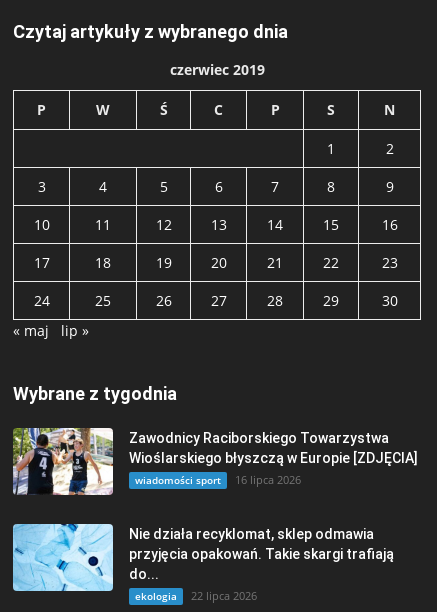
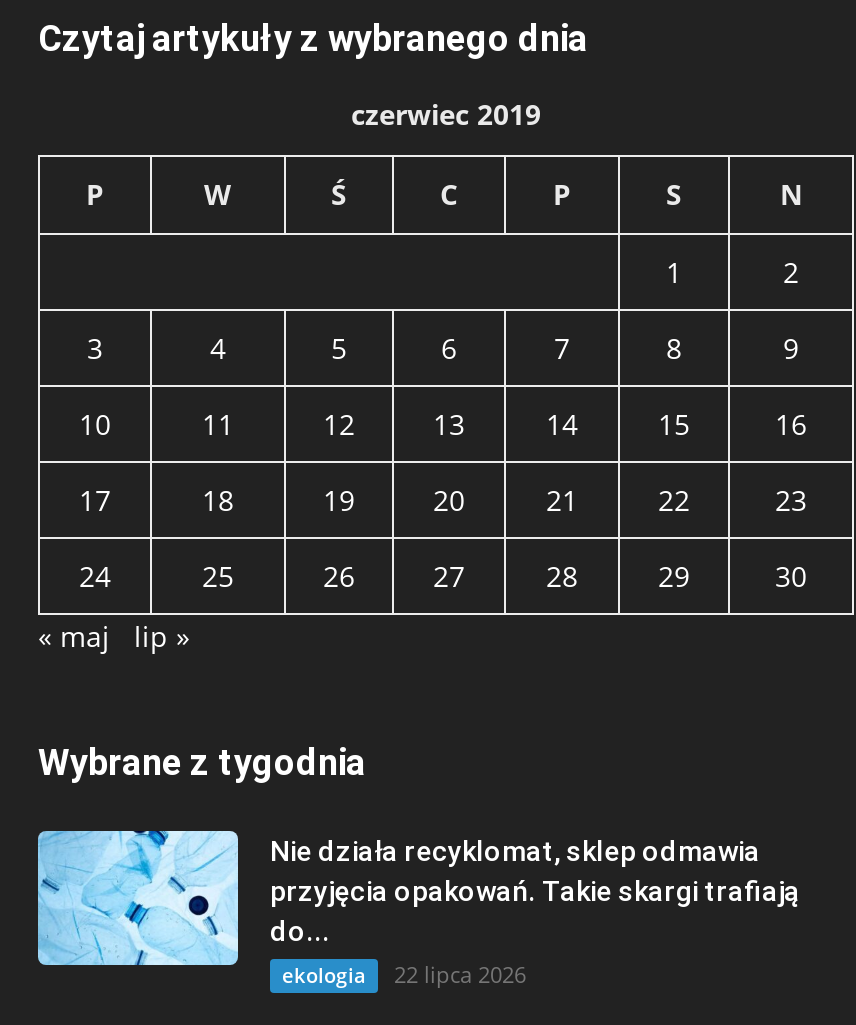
[13,427,418,496] [image] | Zawodnicy Raciborskiego Towarzystwa | Wioślarskiego błyszczą w Europie [ZDJĘCIA] | wiadomości sport | 16 lipca 2026 -> none

